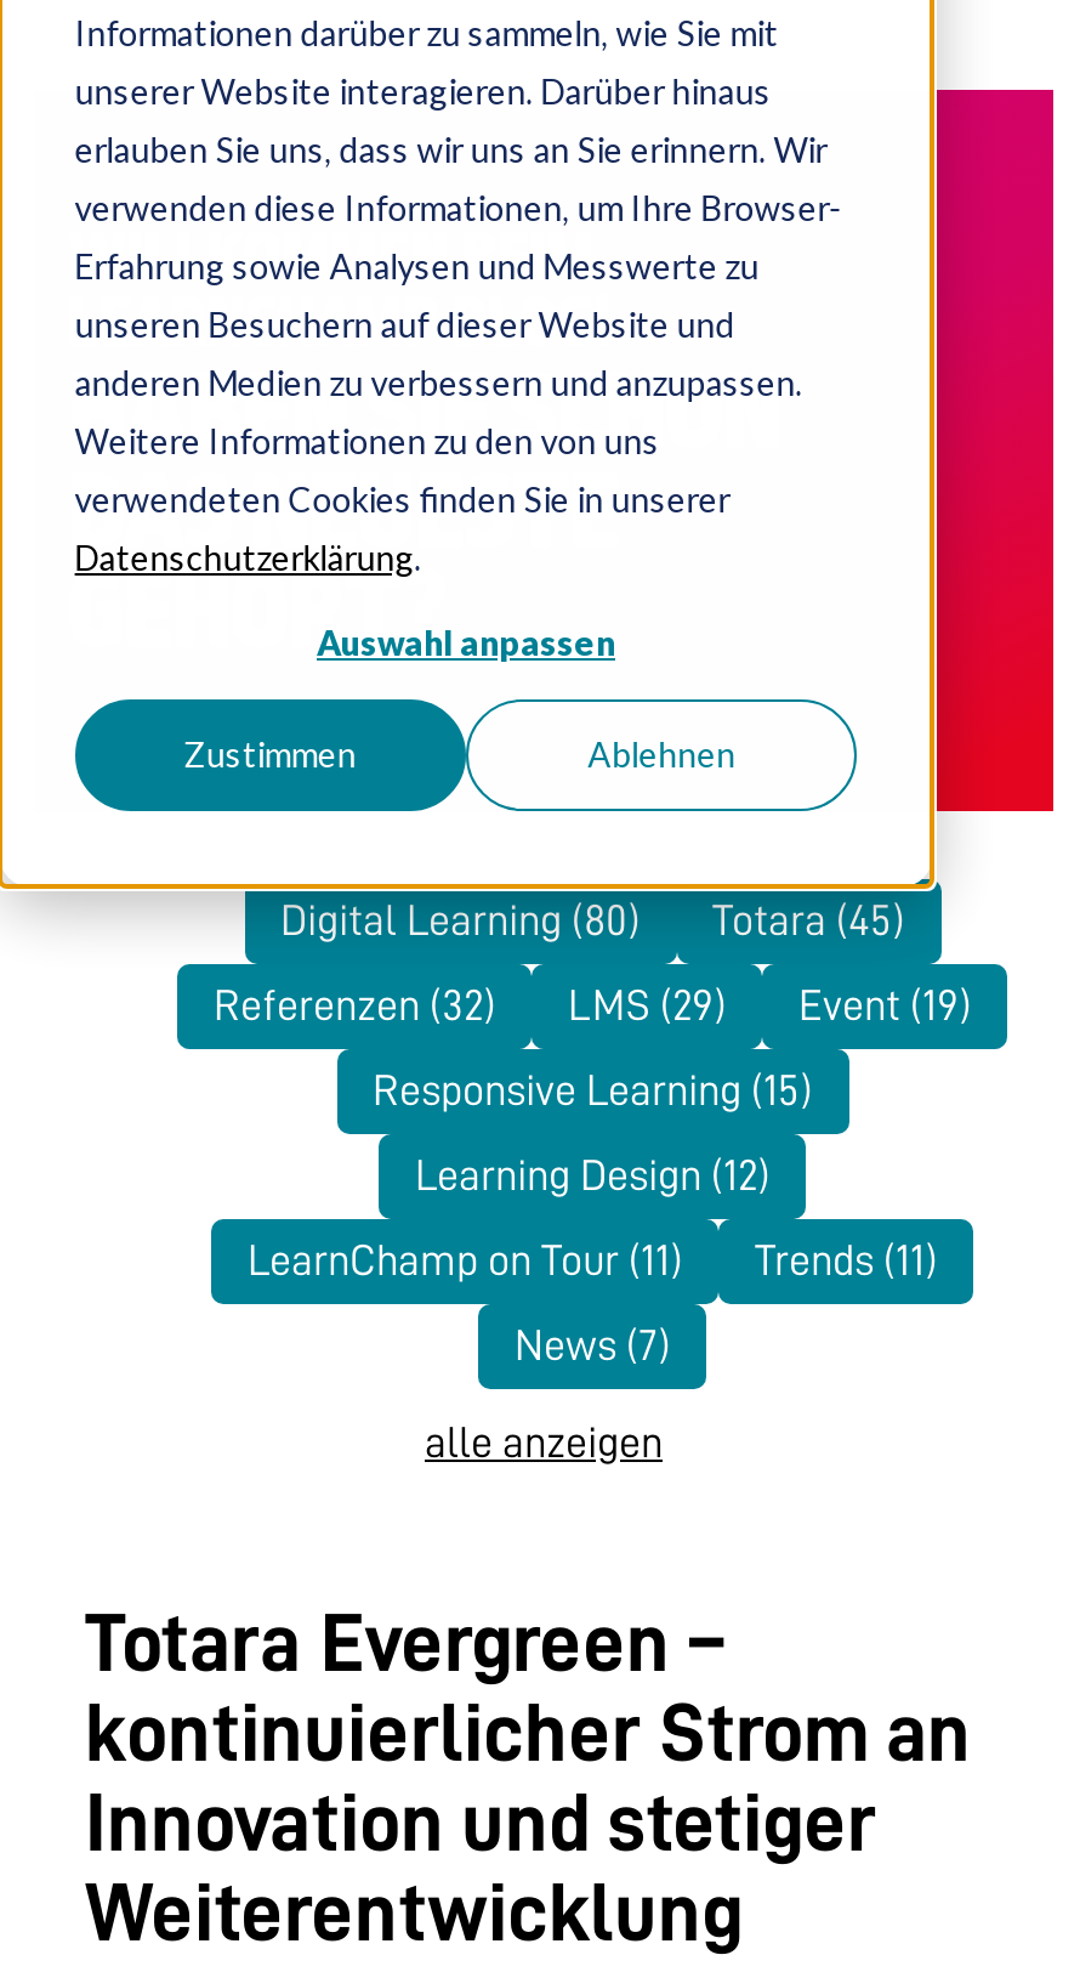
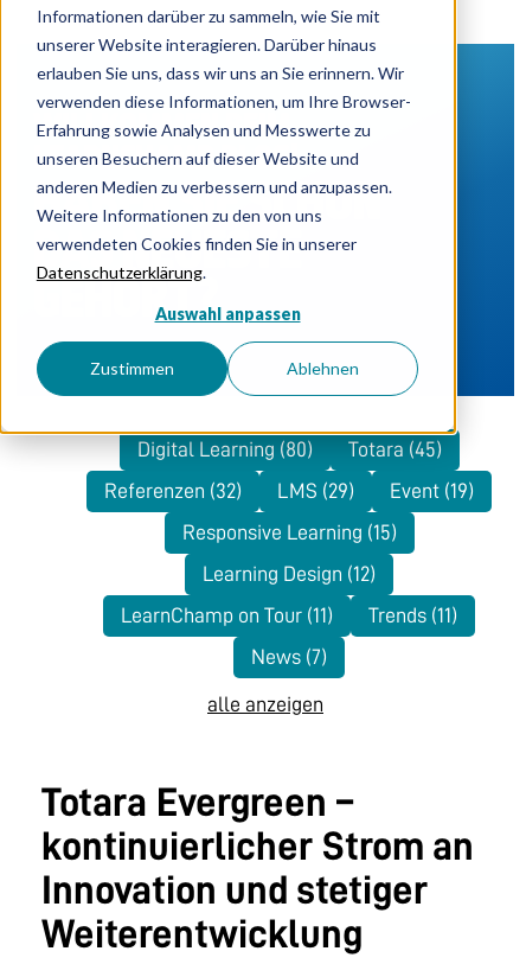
[934,87,1056,814] [image] -> [456,43,515,397] [image]

